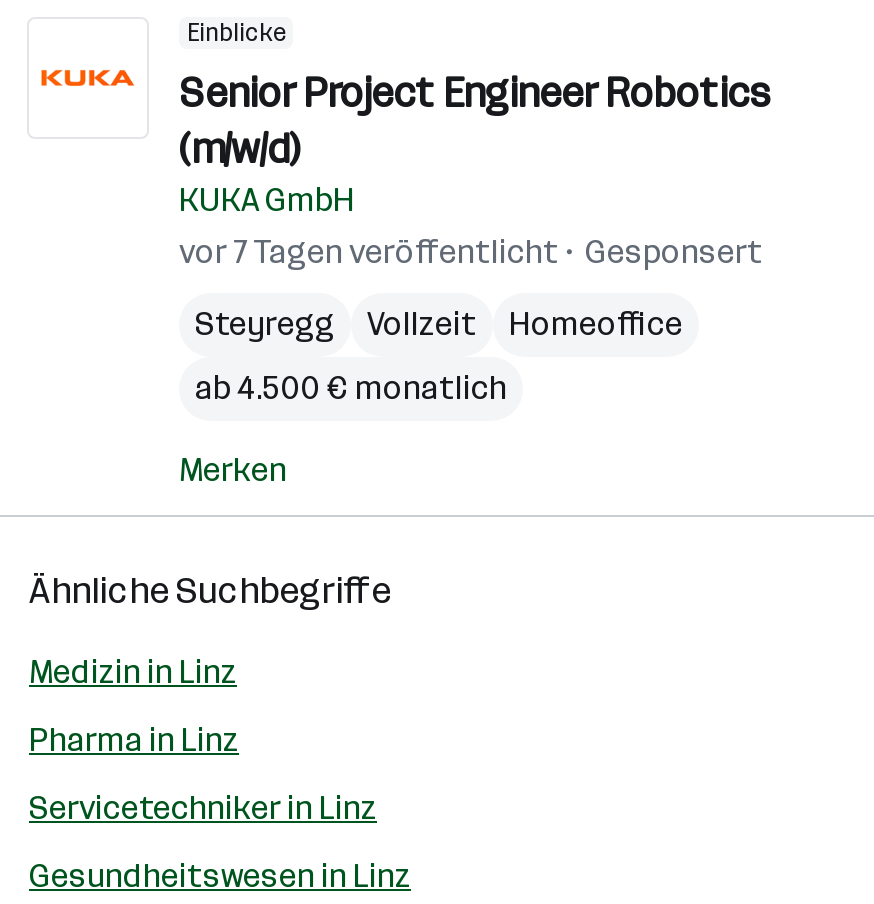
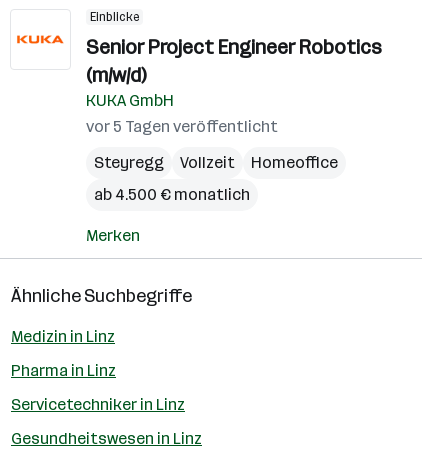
[179,233,763,271] vor 7 Tagen veröffentlicht | Gesponsert -> [86,117,278,136] vor 5 Tagen veröffentlicht

